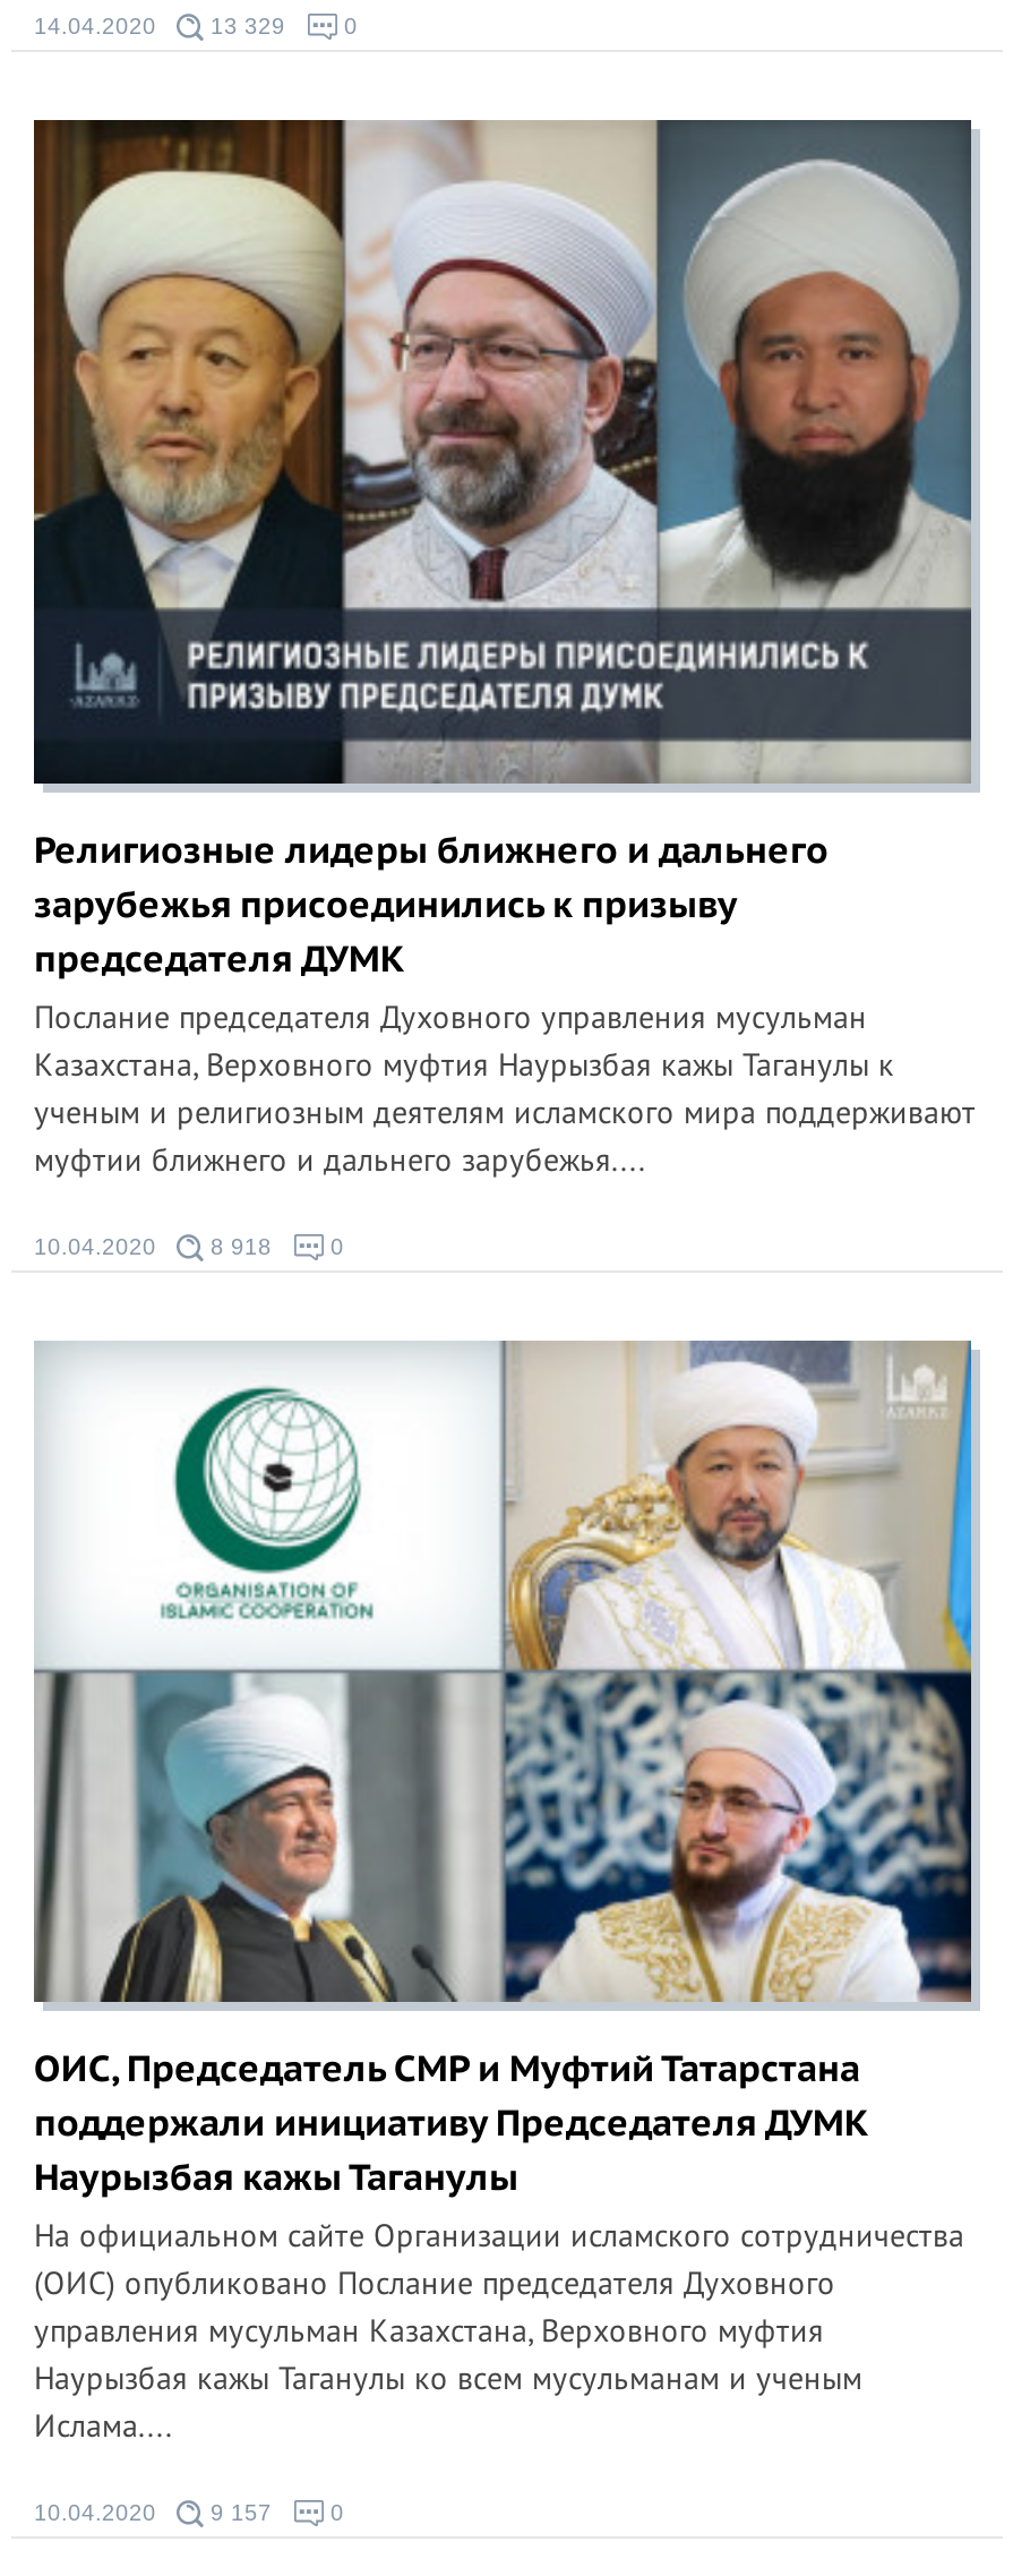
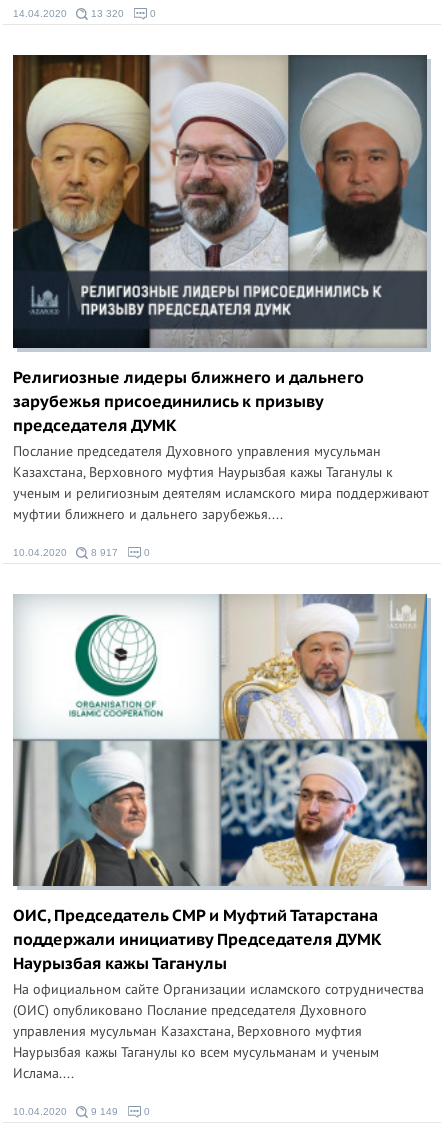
[34,14,285,39] 14.04.2020 13 329 -> [13,8,124,19] 14.04.2020 13 320
[34,1234,272,1258] 10.04.2020 8 918 -> [13,547,118,558] 10.04.2020 8 917
[34,2501,272,2525] 10.04.2020 9 157 -> [13,1106,118,1117] 10.04.2020 9 149

